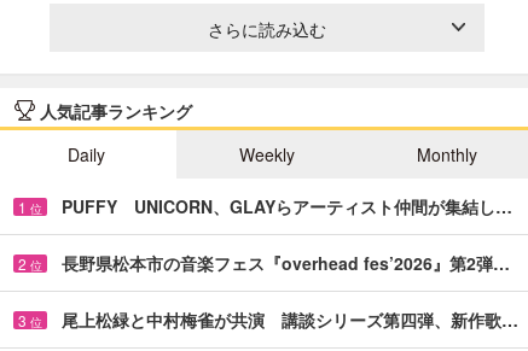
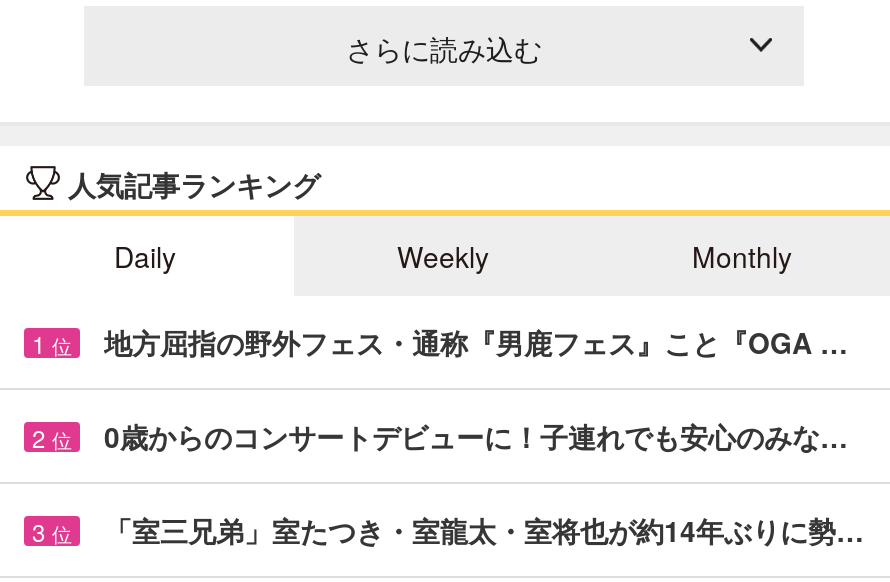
[62,194,512,218] PUFFY UNICORN、GLAYらアーティスト仲間が集結し… -> [104,322,848,362] 地方屈指の野外フェス・通称『男鹿フェス』こと『OGA …
[62,251,510,275] 長野県松本市の音楽フェス『overhead fes’2026』第2弾… -> [104,416,848,456] 0歳からのコンサートデビューに！子連れでも安心のみな…
[62,307,518,331] 尾上松緑と中村梅雀が共演 講談シリーズ第四弾、新作歌… -> [104,510,864,550] 「室三兄弟」室たつき・室龍太・室将也が約14年ぶりに勢…

